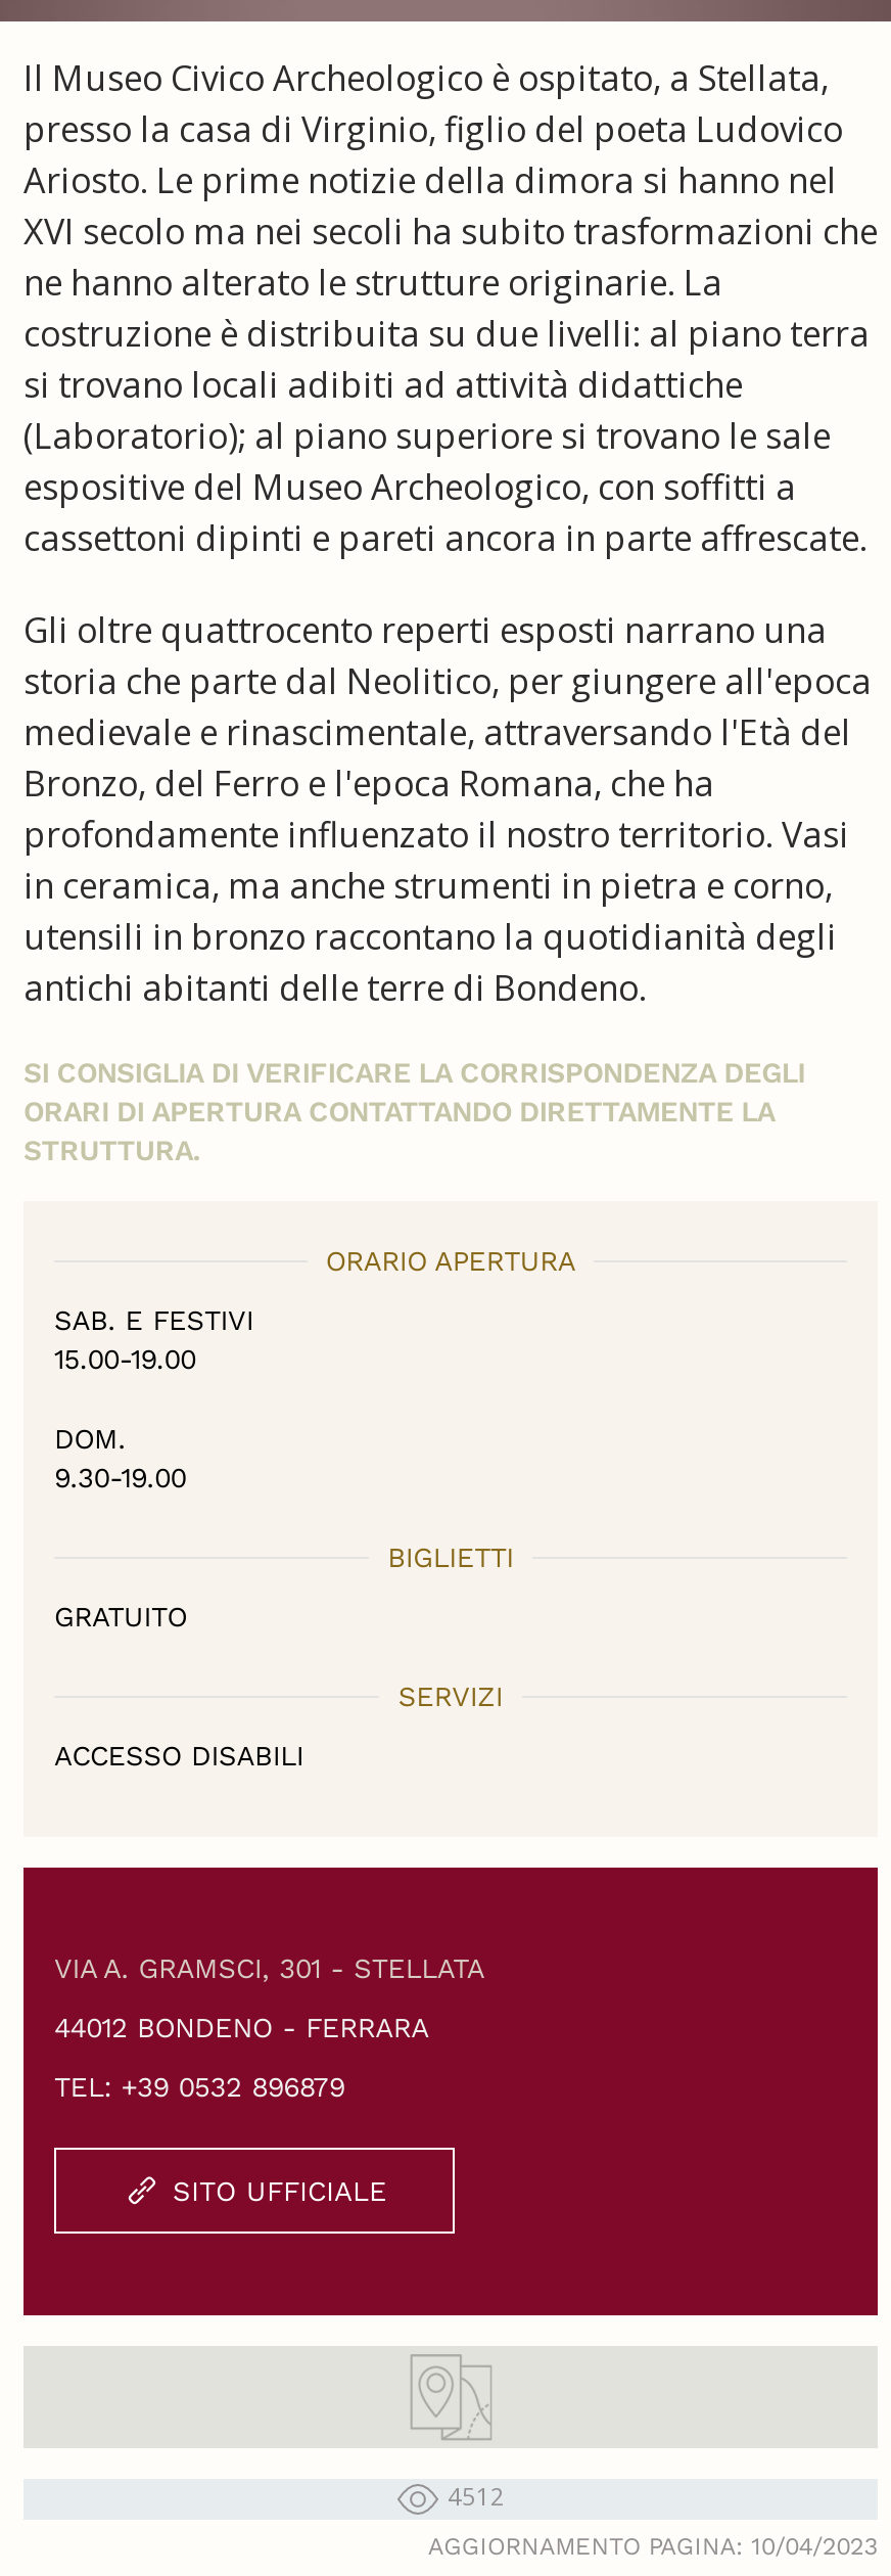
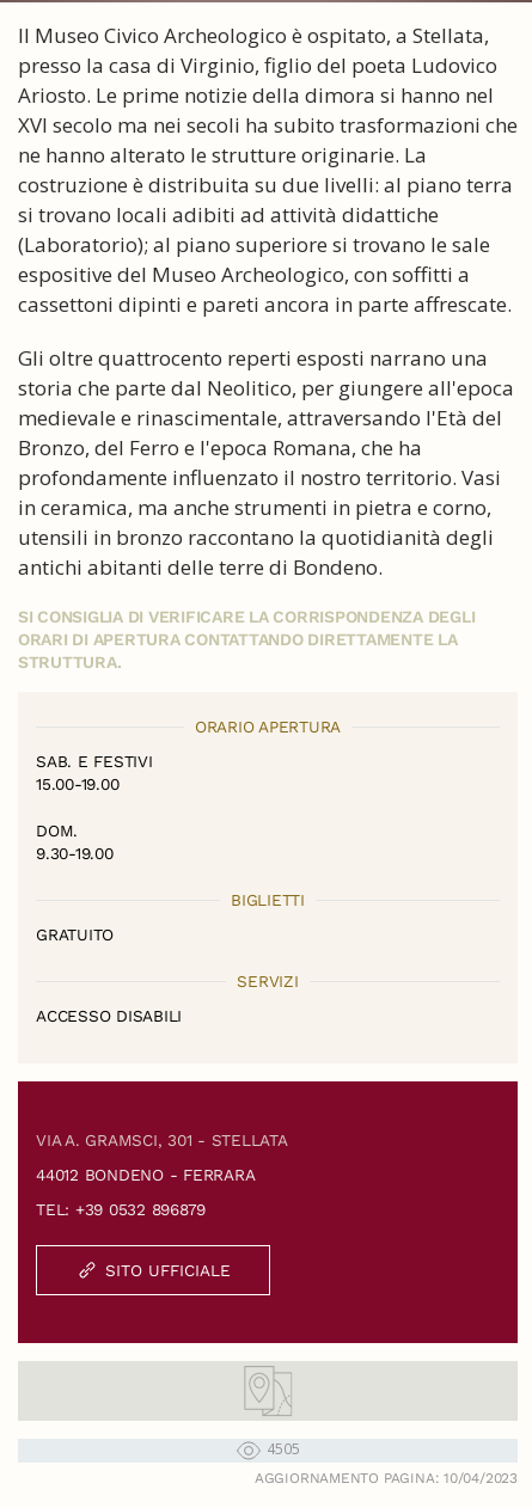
[448,2478,505,2511] 4512 -> [266,1438,299,1457] 4505

